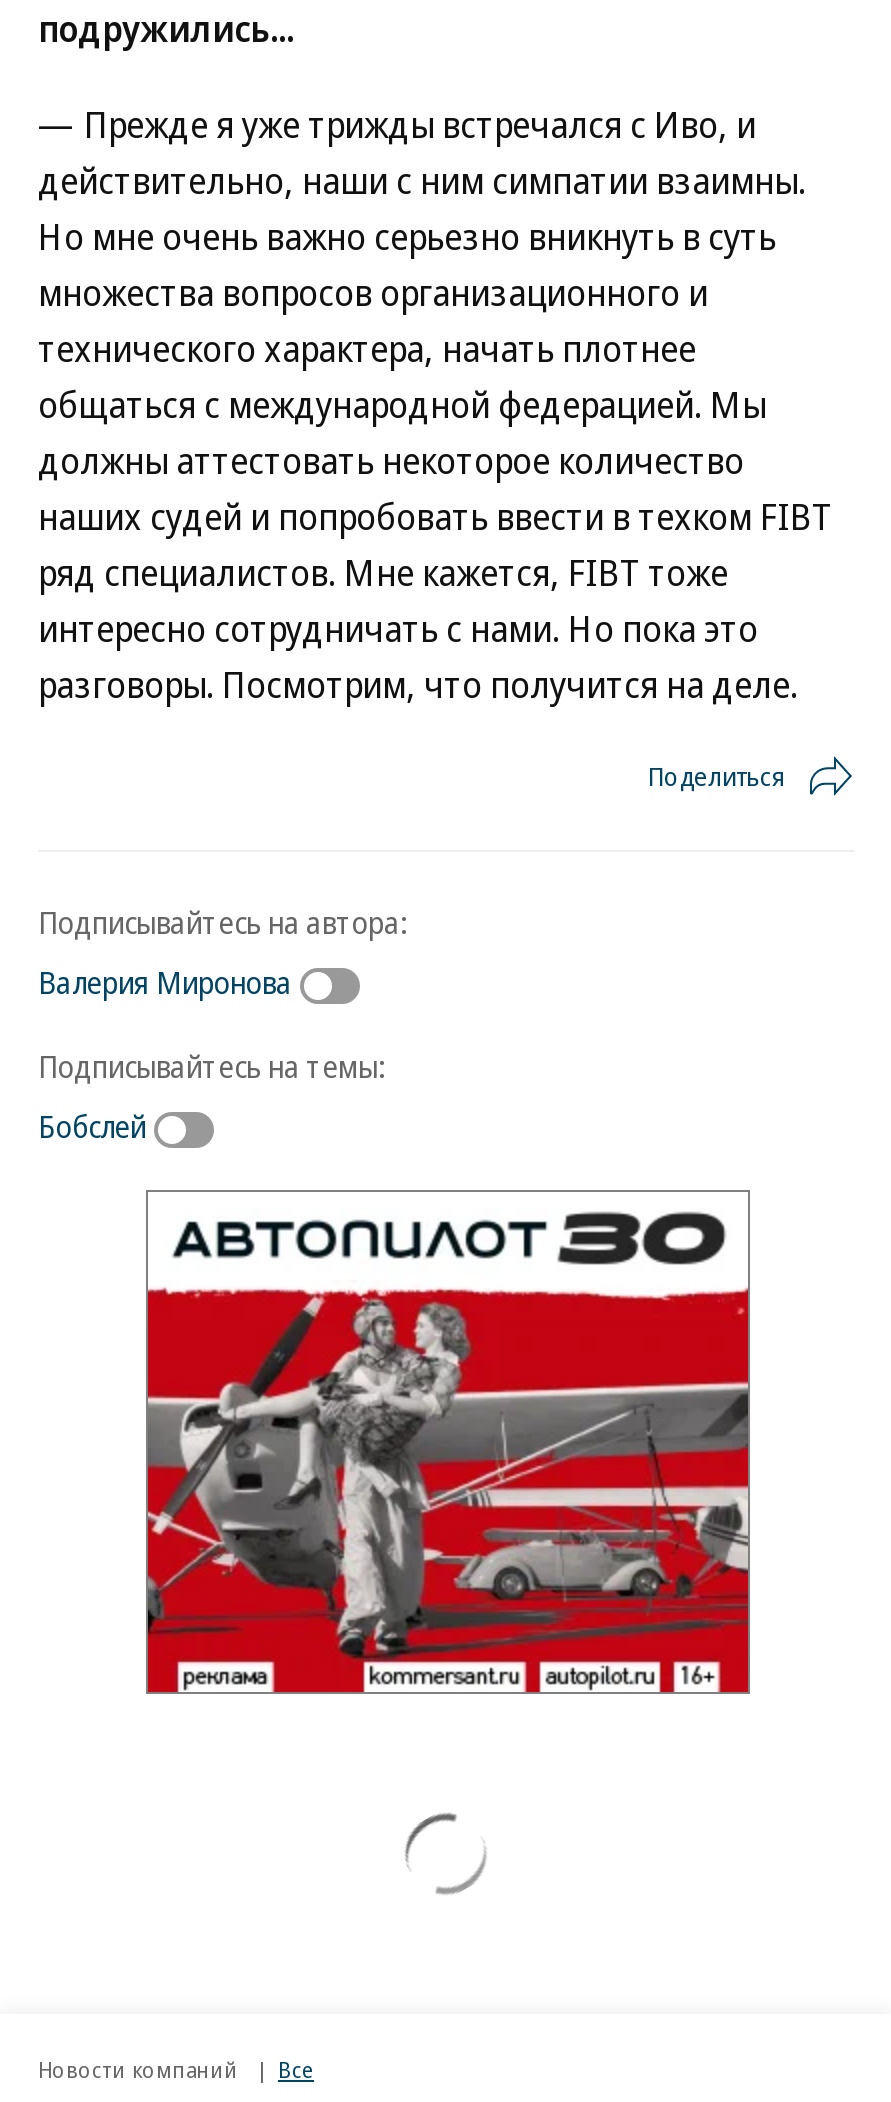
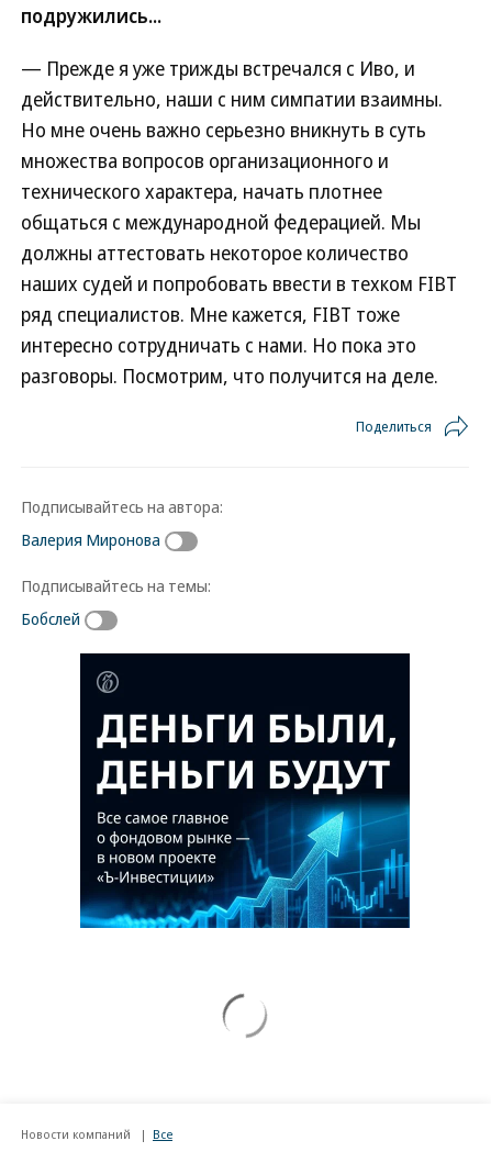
[144,1194,752,1696] [image] -> [79,653,412,929] [image]

